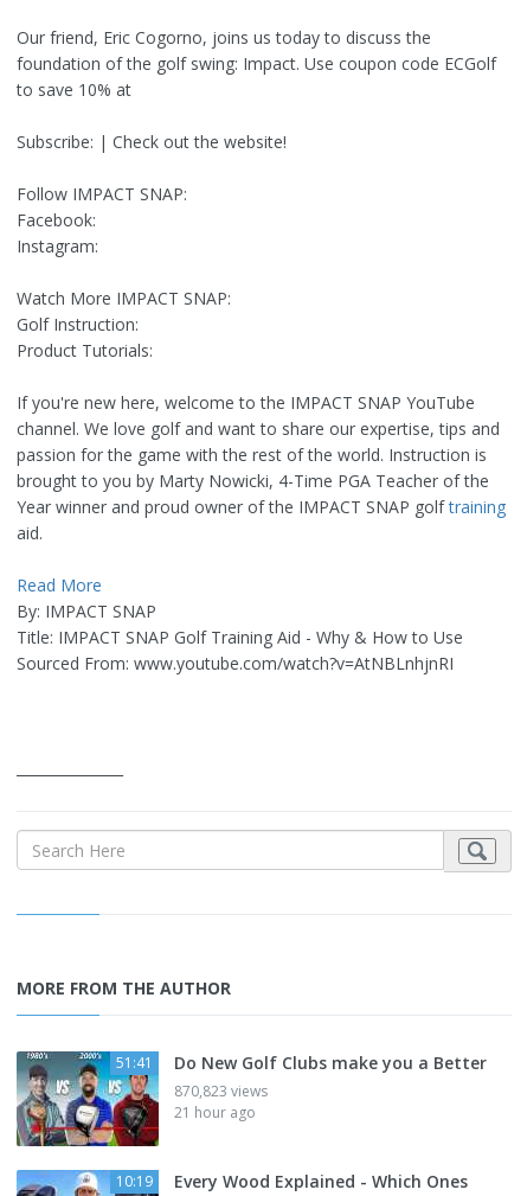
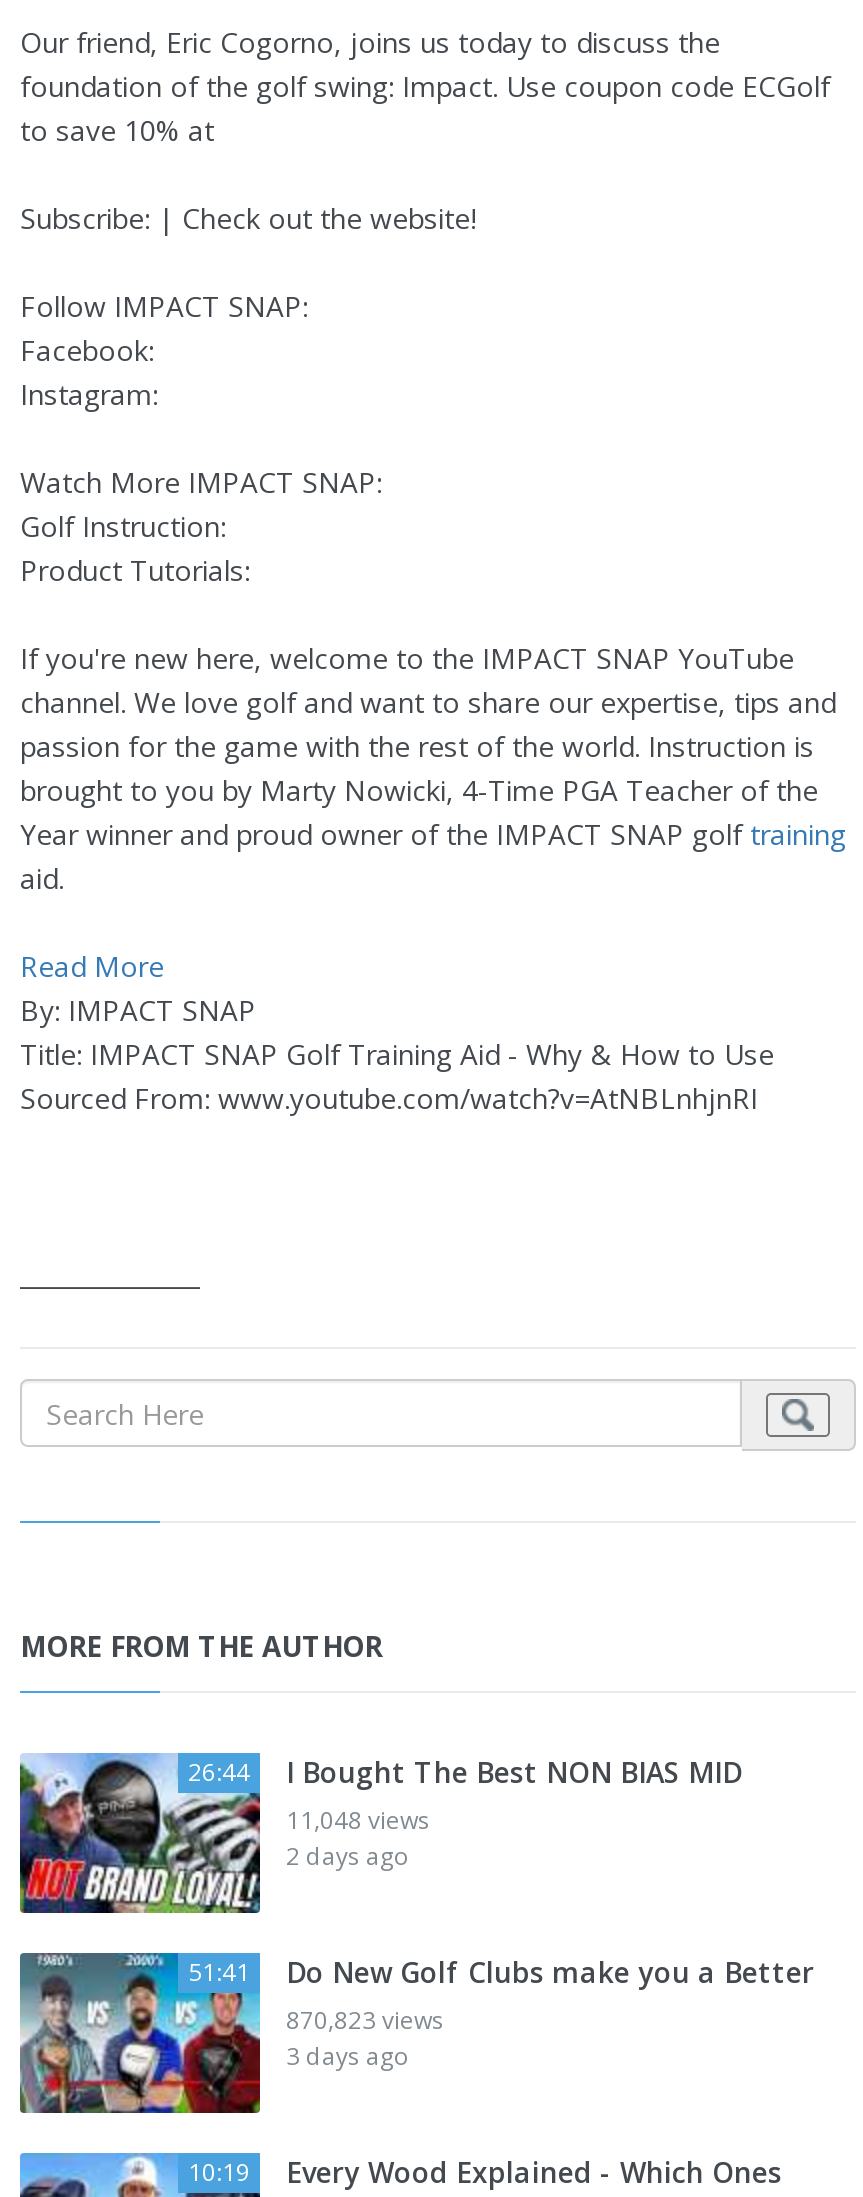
none -> [18,1751,742,1915] [image] | 26:44 | I Bought The Best NON BIAS MID | 11,048 views | 2 days ago
[174,1102,256,1123] 21 hour ago -> [286,2039,410,2073] 3 days ago

